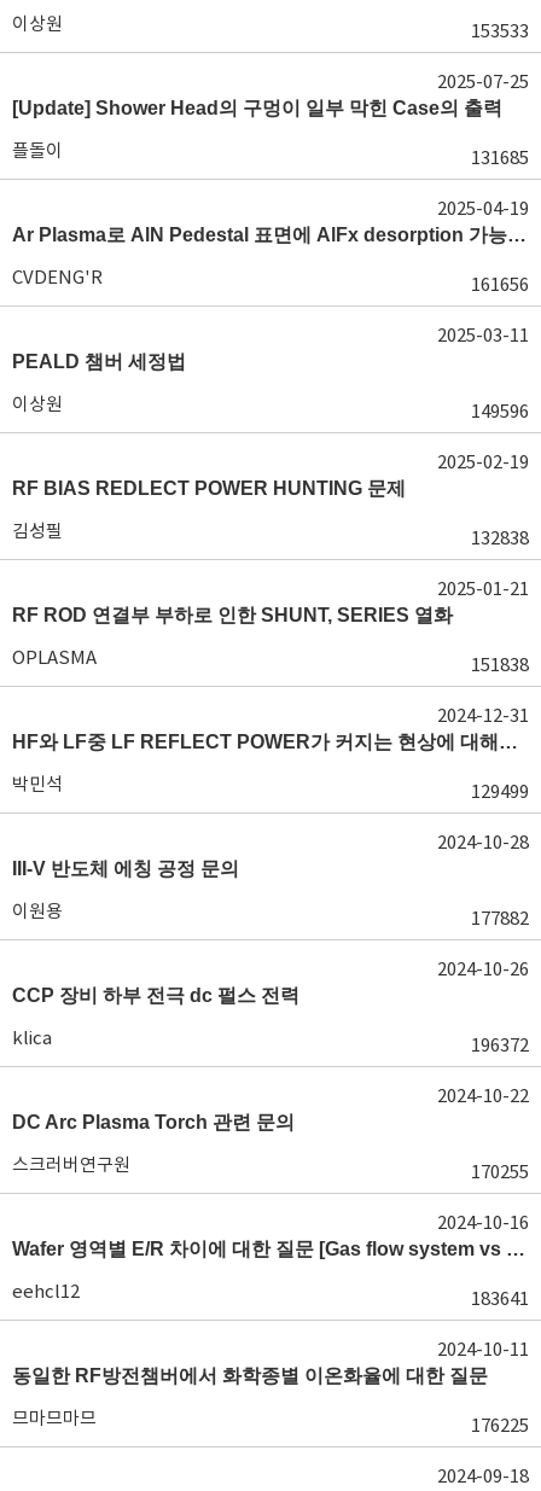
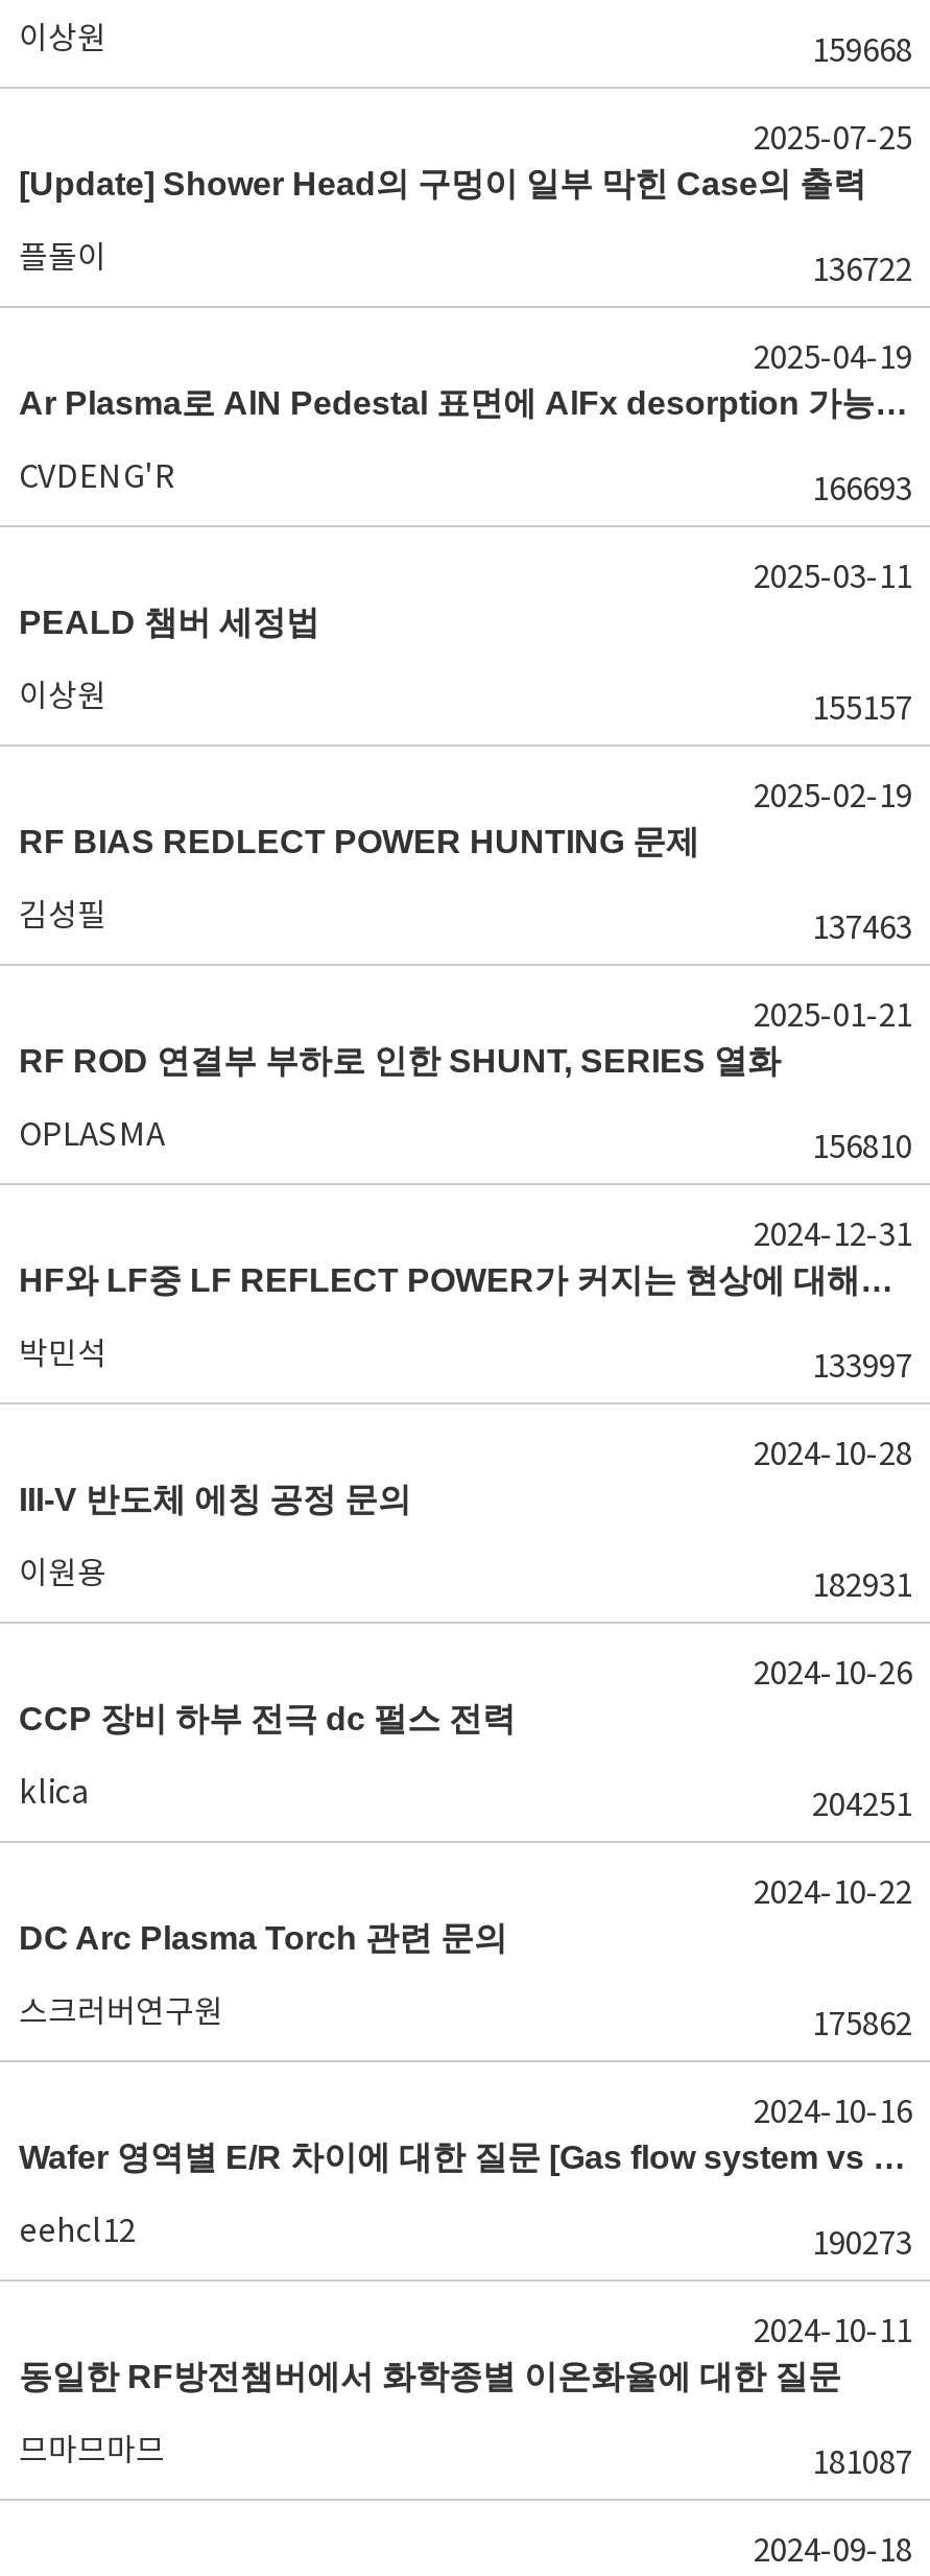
[471,19,529,42] 153533 -> [812,30,912,70] 159668
[471,146,529,169] 131685 -> [812,249,912,289] 136722
[471,273,529,296] 161656 -> [812,468,912,508] 166693
[471,399,529,422] 149596 -> [812,688,912,727] 155157
[471,526,529,549] 132838 -> [812,907,912,947] 137463
[471,653,529,676] 151838 -> [812,1126,912,1166] 156810
[471,780,529,803] 129499 -> [812,1346,912,1385] 133997
[471,906,529,929] 177882 -> [812,1565,912,1604] 182931
[471,1033,529,1056] 196372 -> [812,1784,912,1824] 204251
[471,1160,529,1183] 170255 -> [812,2003,912,2043] 175862
[471,1287,529,1310] 183641 -> [812,2223,912,2262] 190273
[471,1413,529,1436] 176225 -> [812,2442,912,2482] 181087

